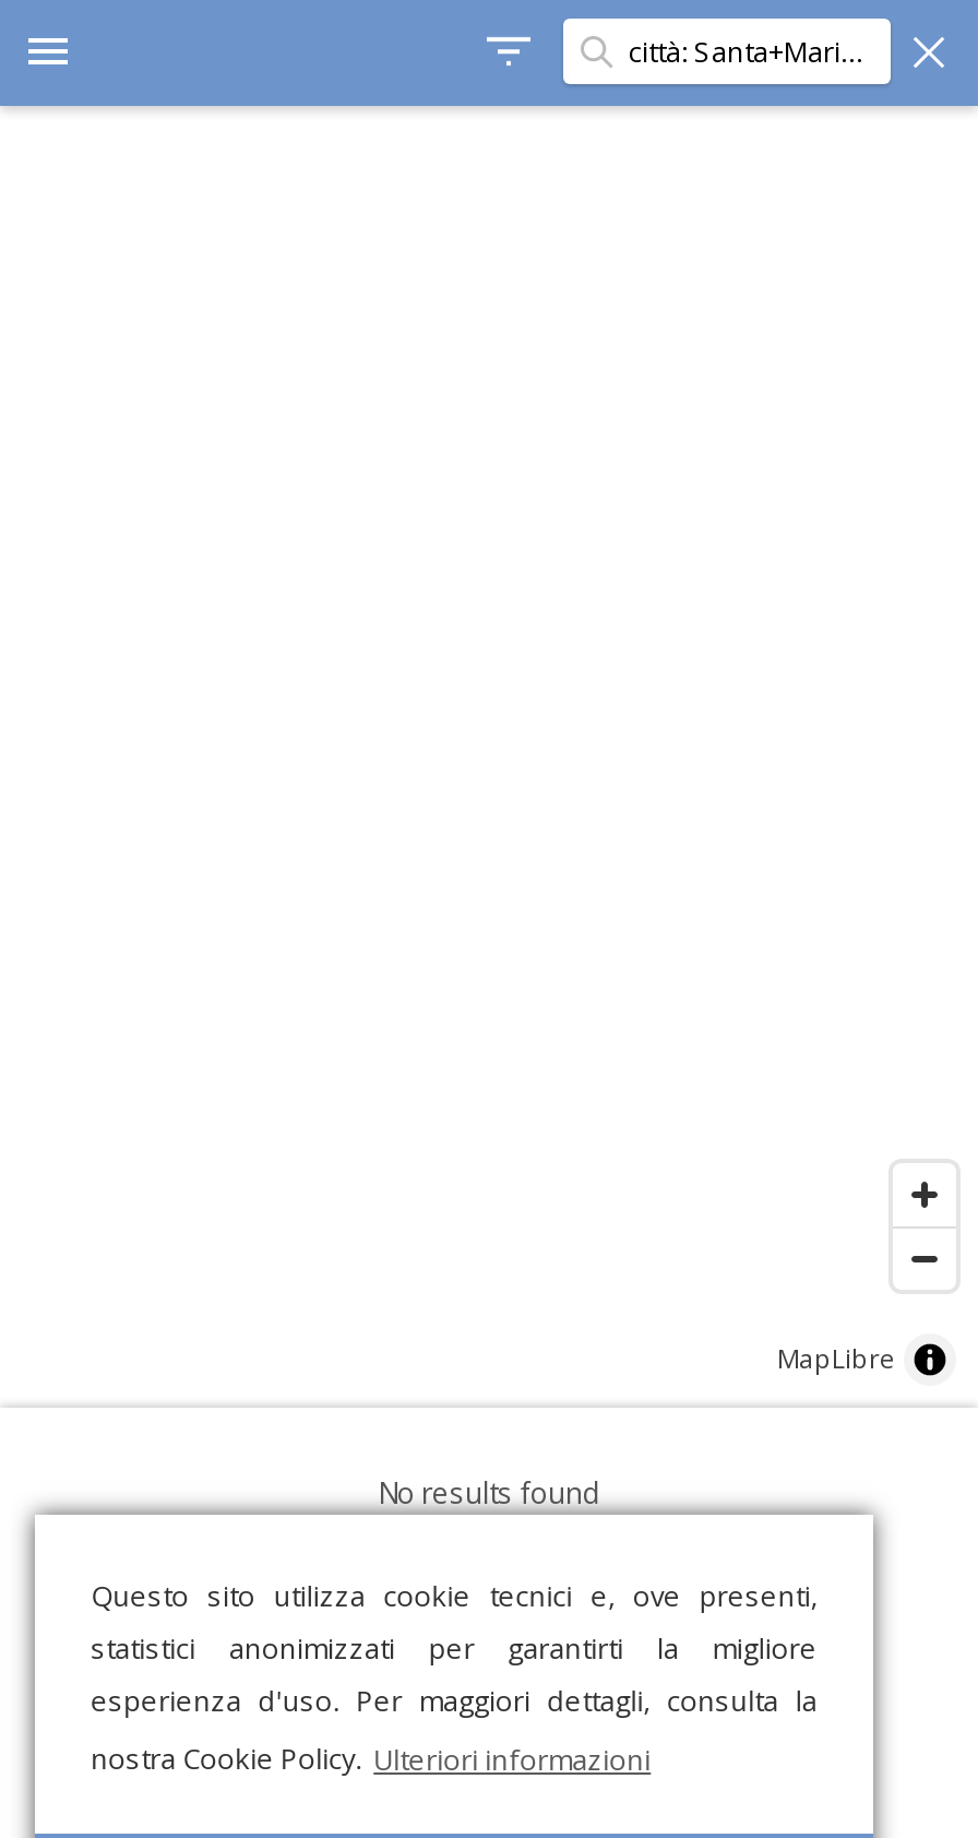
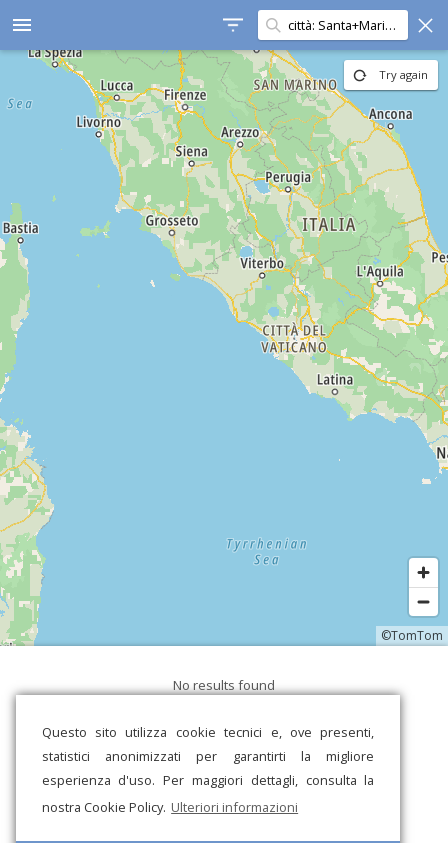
none -> [3,49,445,647] [image] | Try again
[777,1340,895,1377] MapLibre -> [381,627,443,644] ©TomTom

